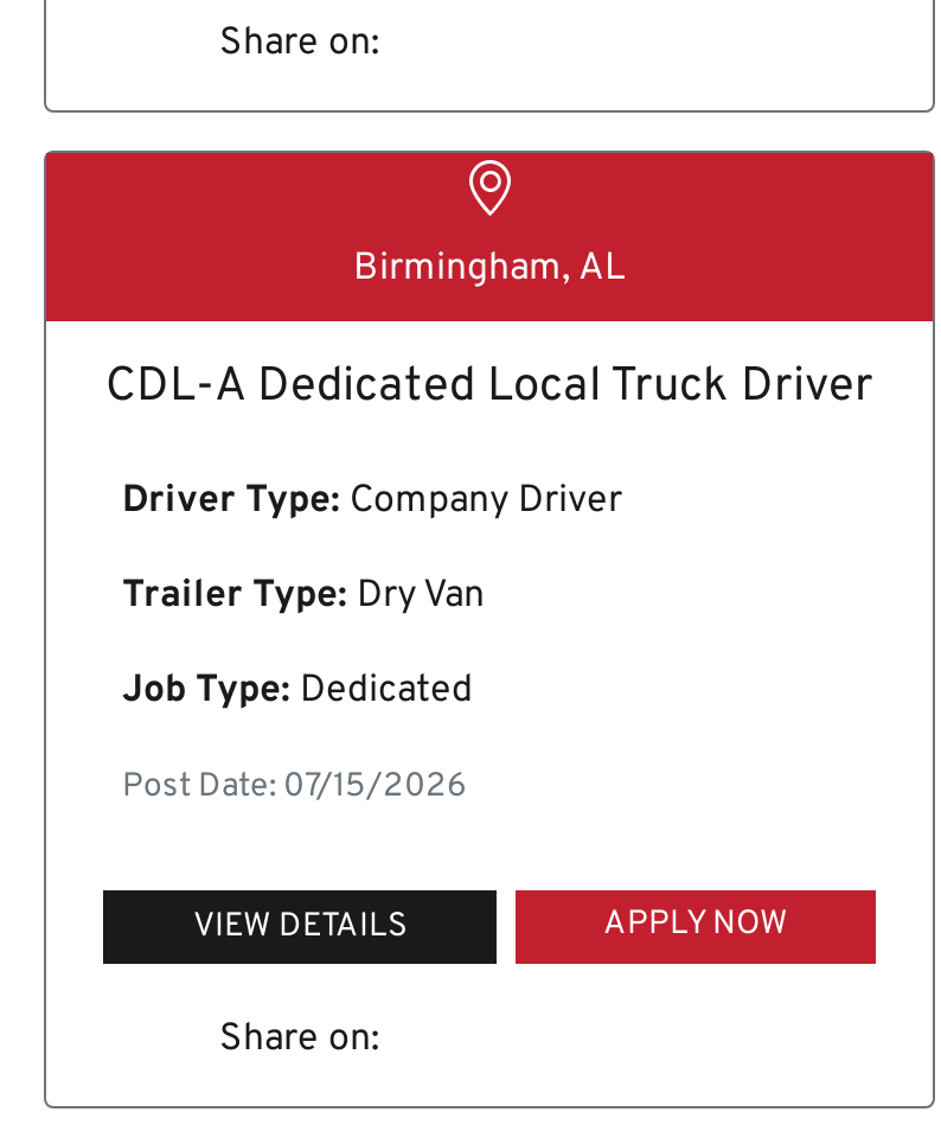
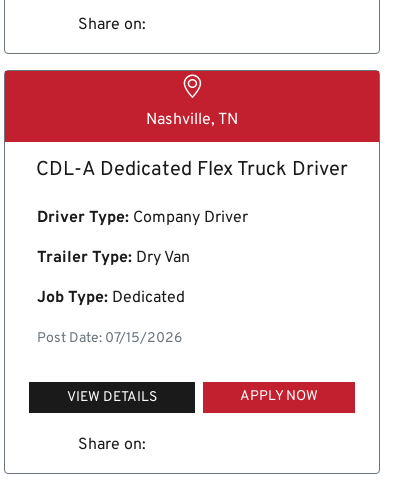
[353,246,626,293] Birmingham, AL -> [146,110,238,130] Nashville, TN
[105,357,873,419] CDL-A Dedicated Local Truck Driver -> [36,157,348,183] CDL-A Dedicated Flex Truck Driver

